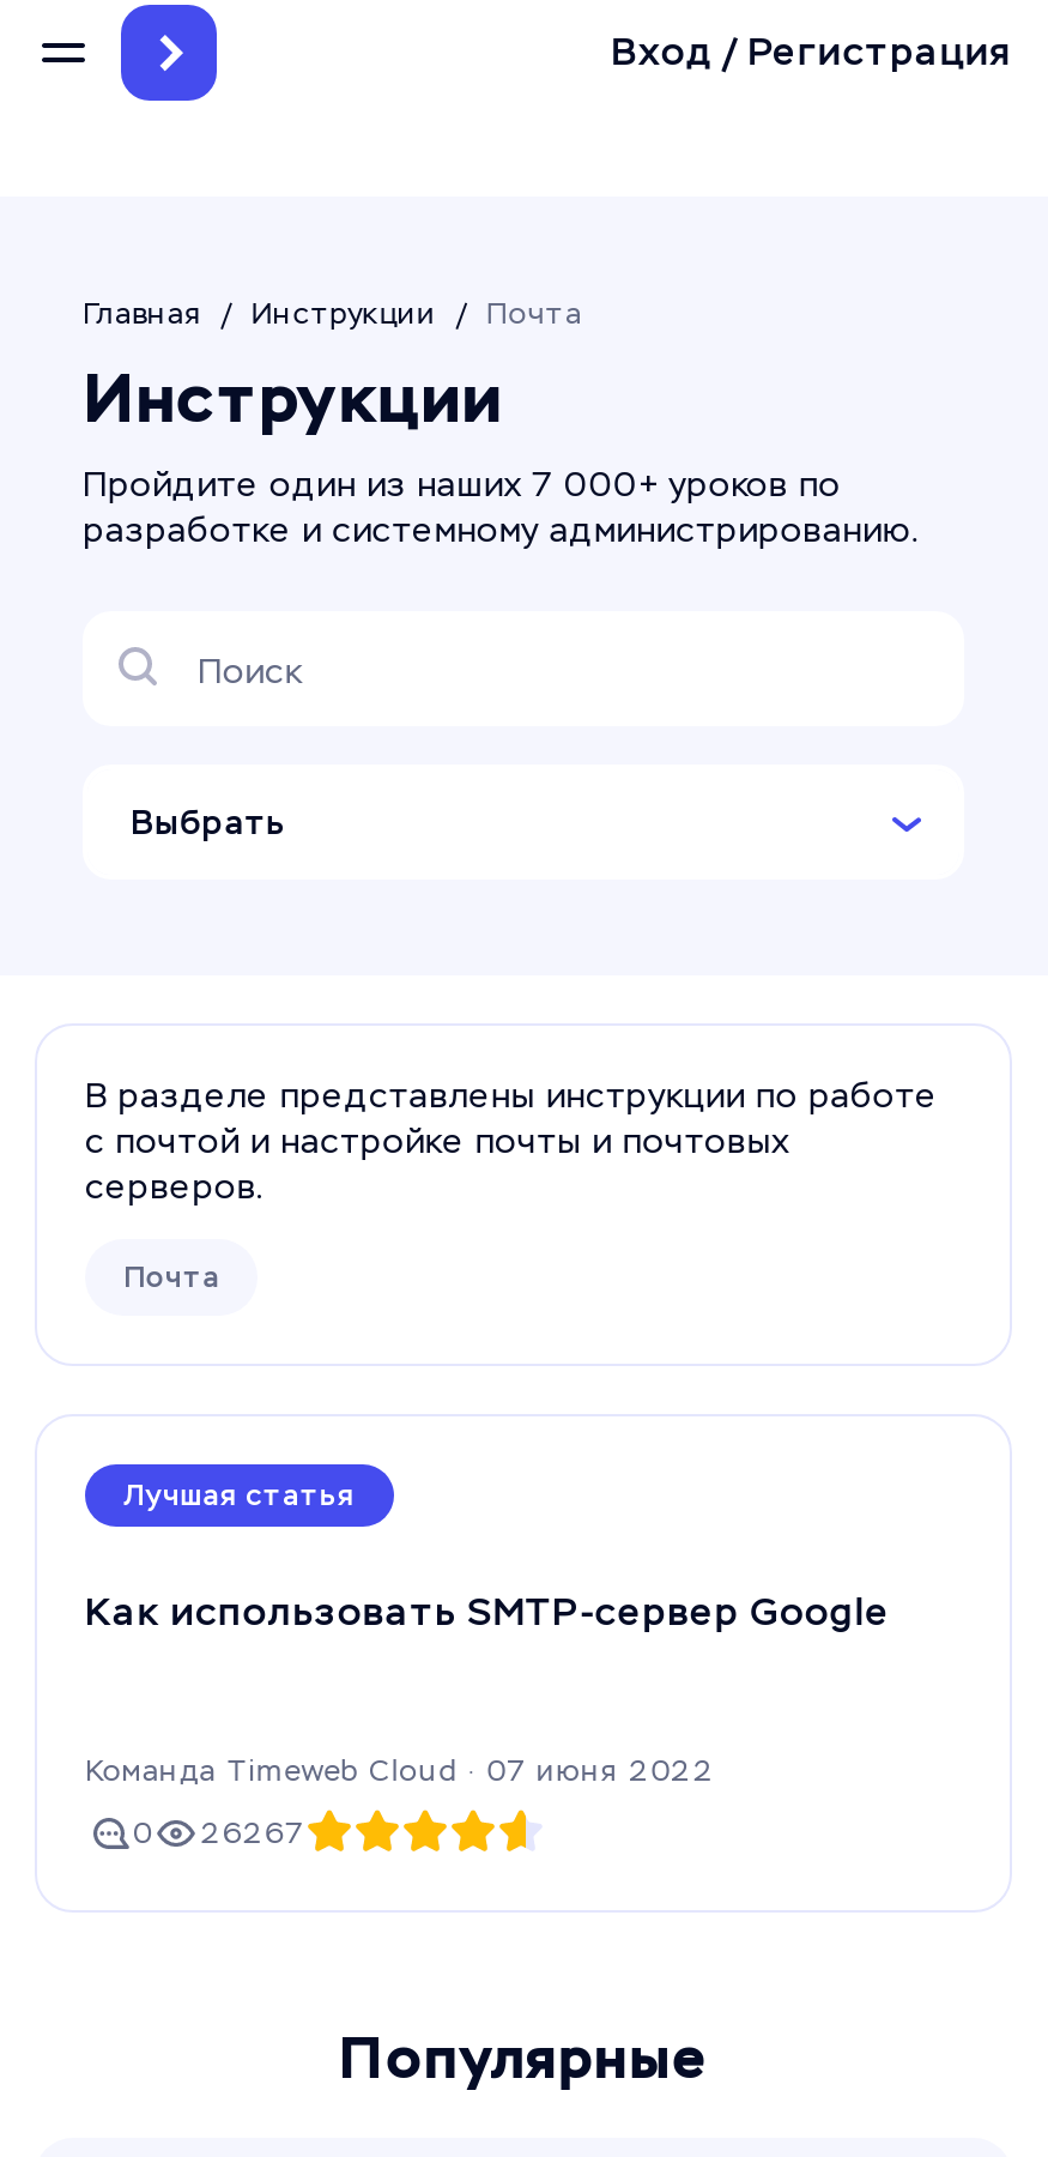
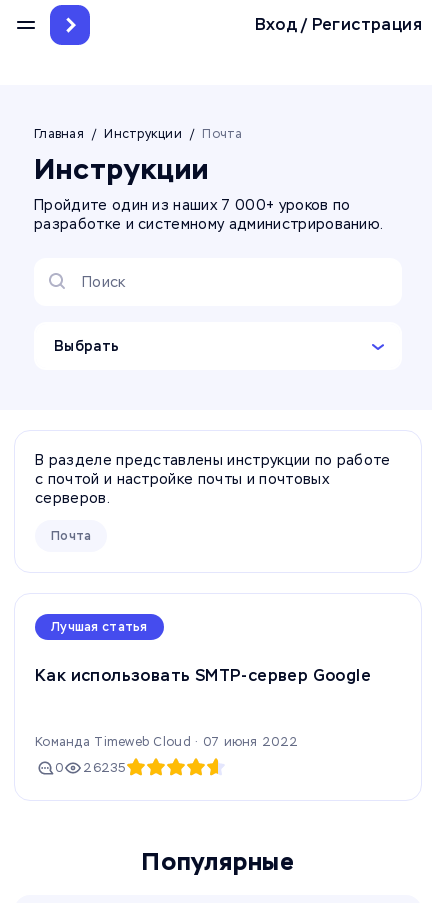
[133,1814,305,1853] 0 26267 -> [55,760,126,776] 0 26235

